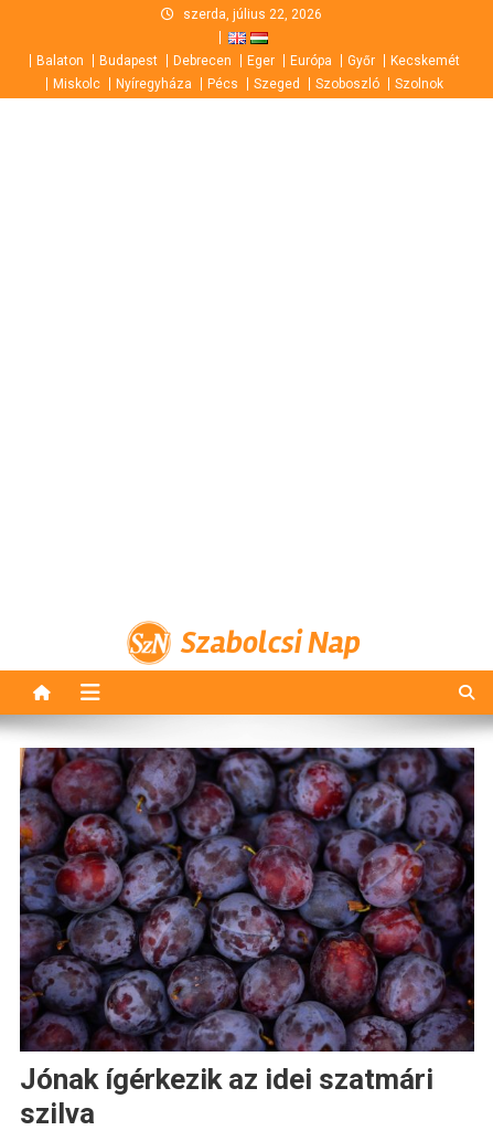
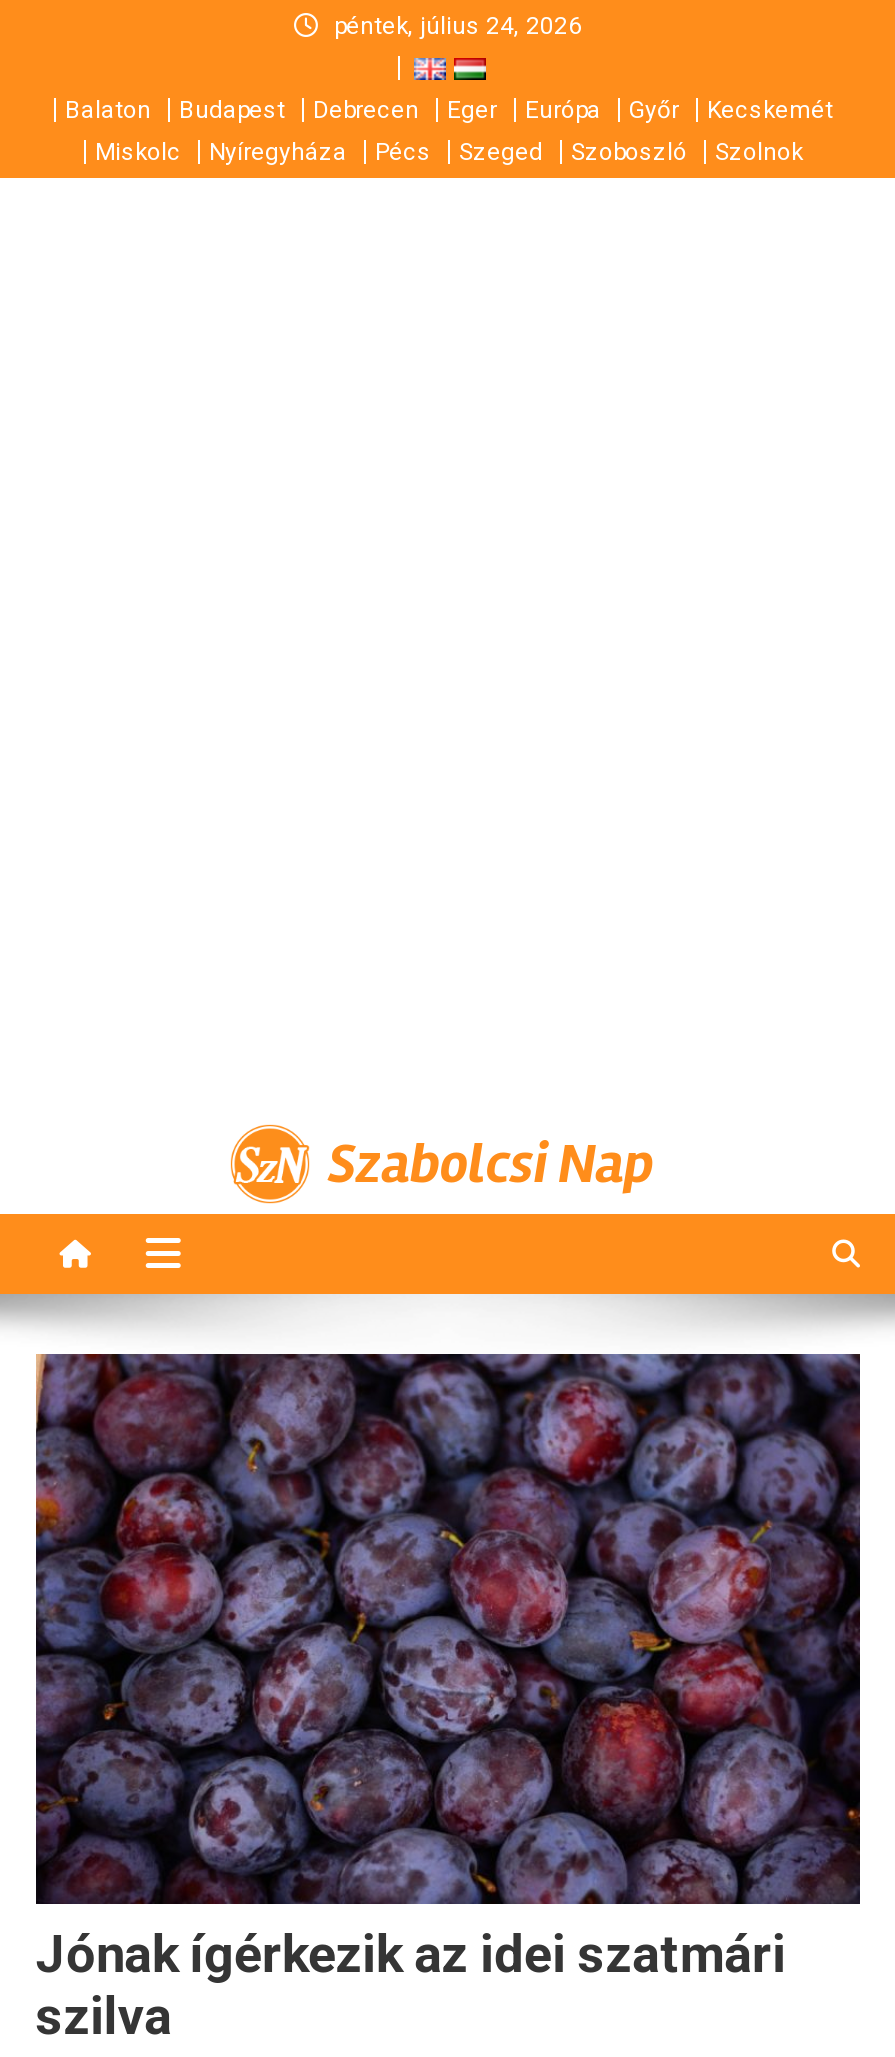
[183,7,322,22] szerda, július 22, 2026 -> [334,12,582,40] péntek, július 24, 2026

